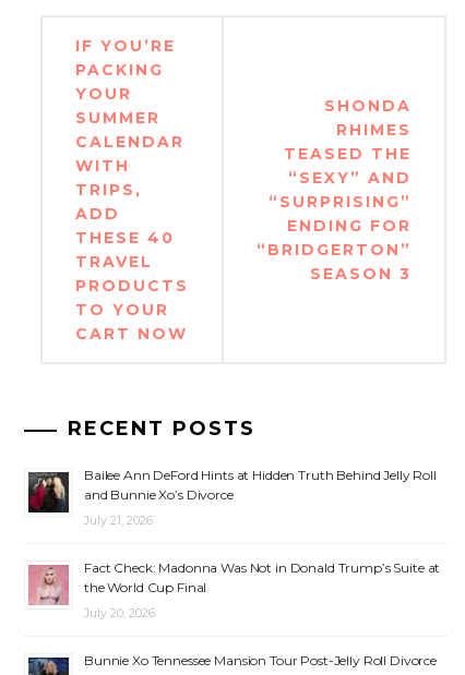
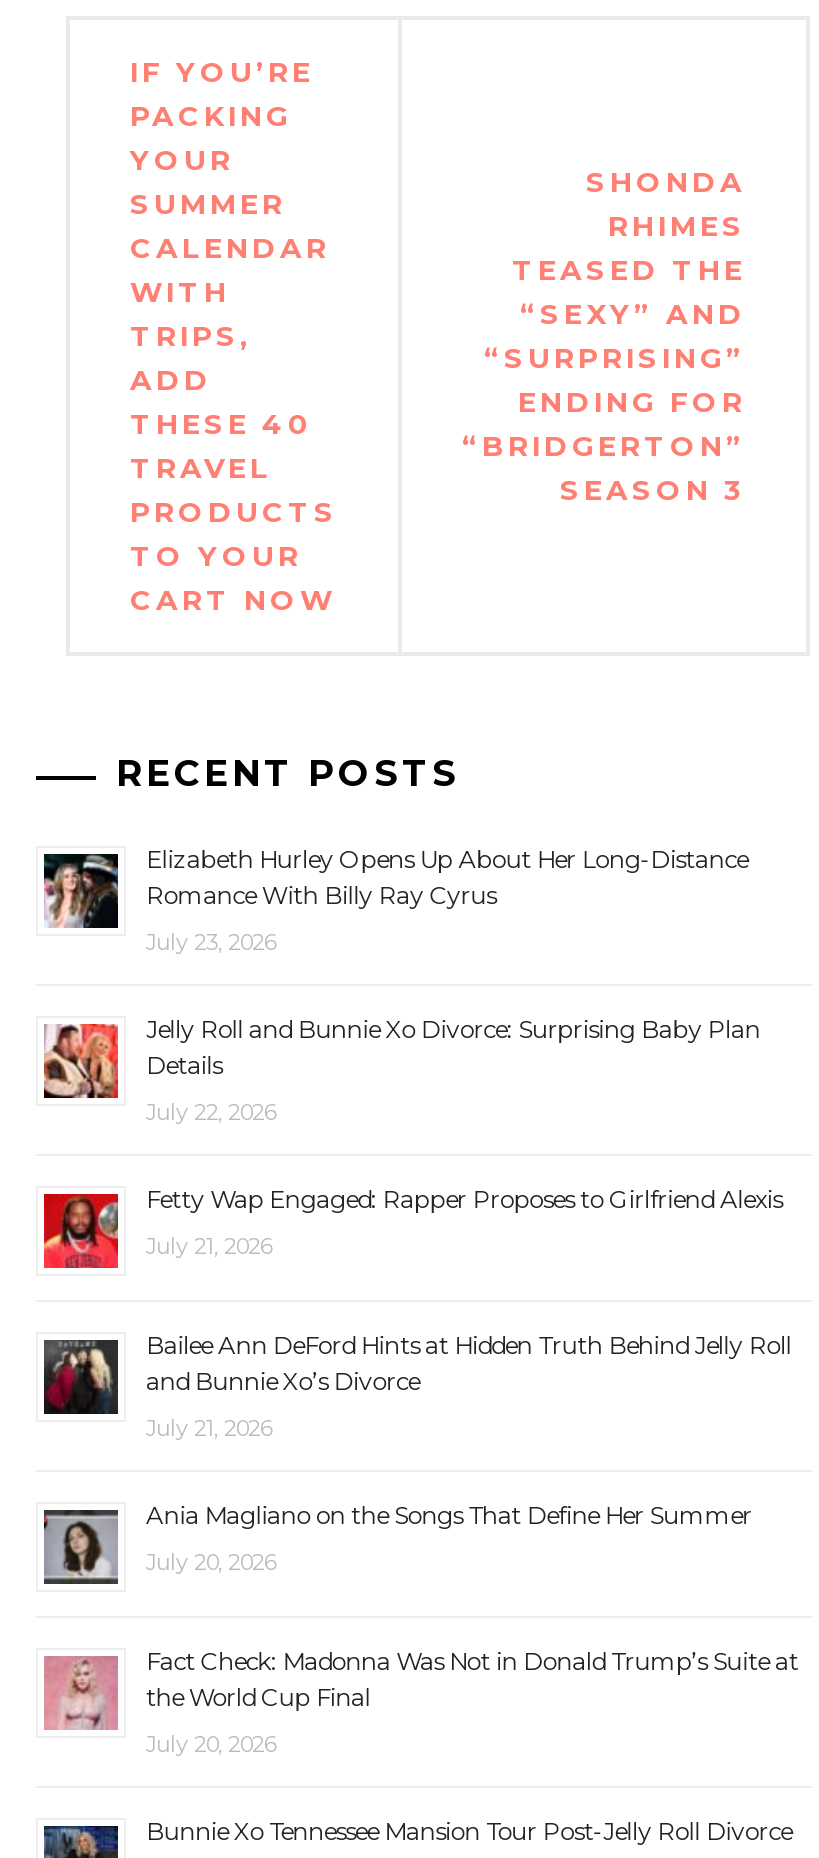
none -> [42,845,782,1261] [image] | Elizabeth Hurley Opens Up About Her Long-Distance | Romance With Billy Ray Cyrus | July 23, 2026 | Jelly Roll and Bunnie Xo Divorce: Surprising Baby Plan | Details | July 22, 2026 | Fetty Wap Engaged: Rapper Proposes to Girlfriend Alexis | July 21, 2026
none -> [42,1022,118,1100] [image]
none -> [42,1192,118,1270] [image]
none -> [42,1501,752,1586] [image] | Ania Magliano on the Songs That Define Her Summer | July 20, 2026

